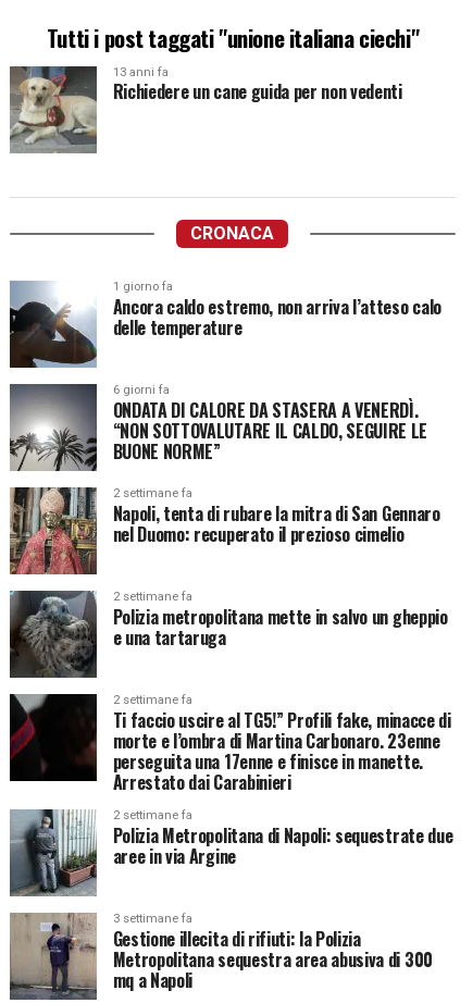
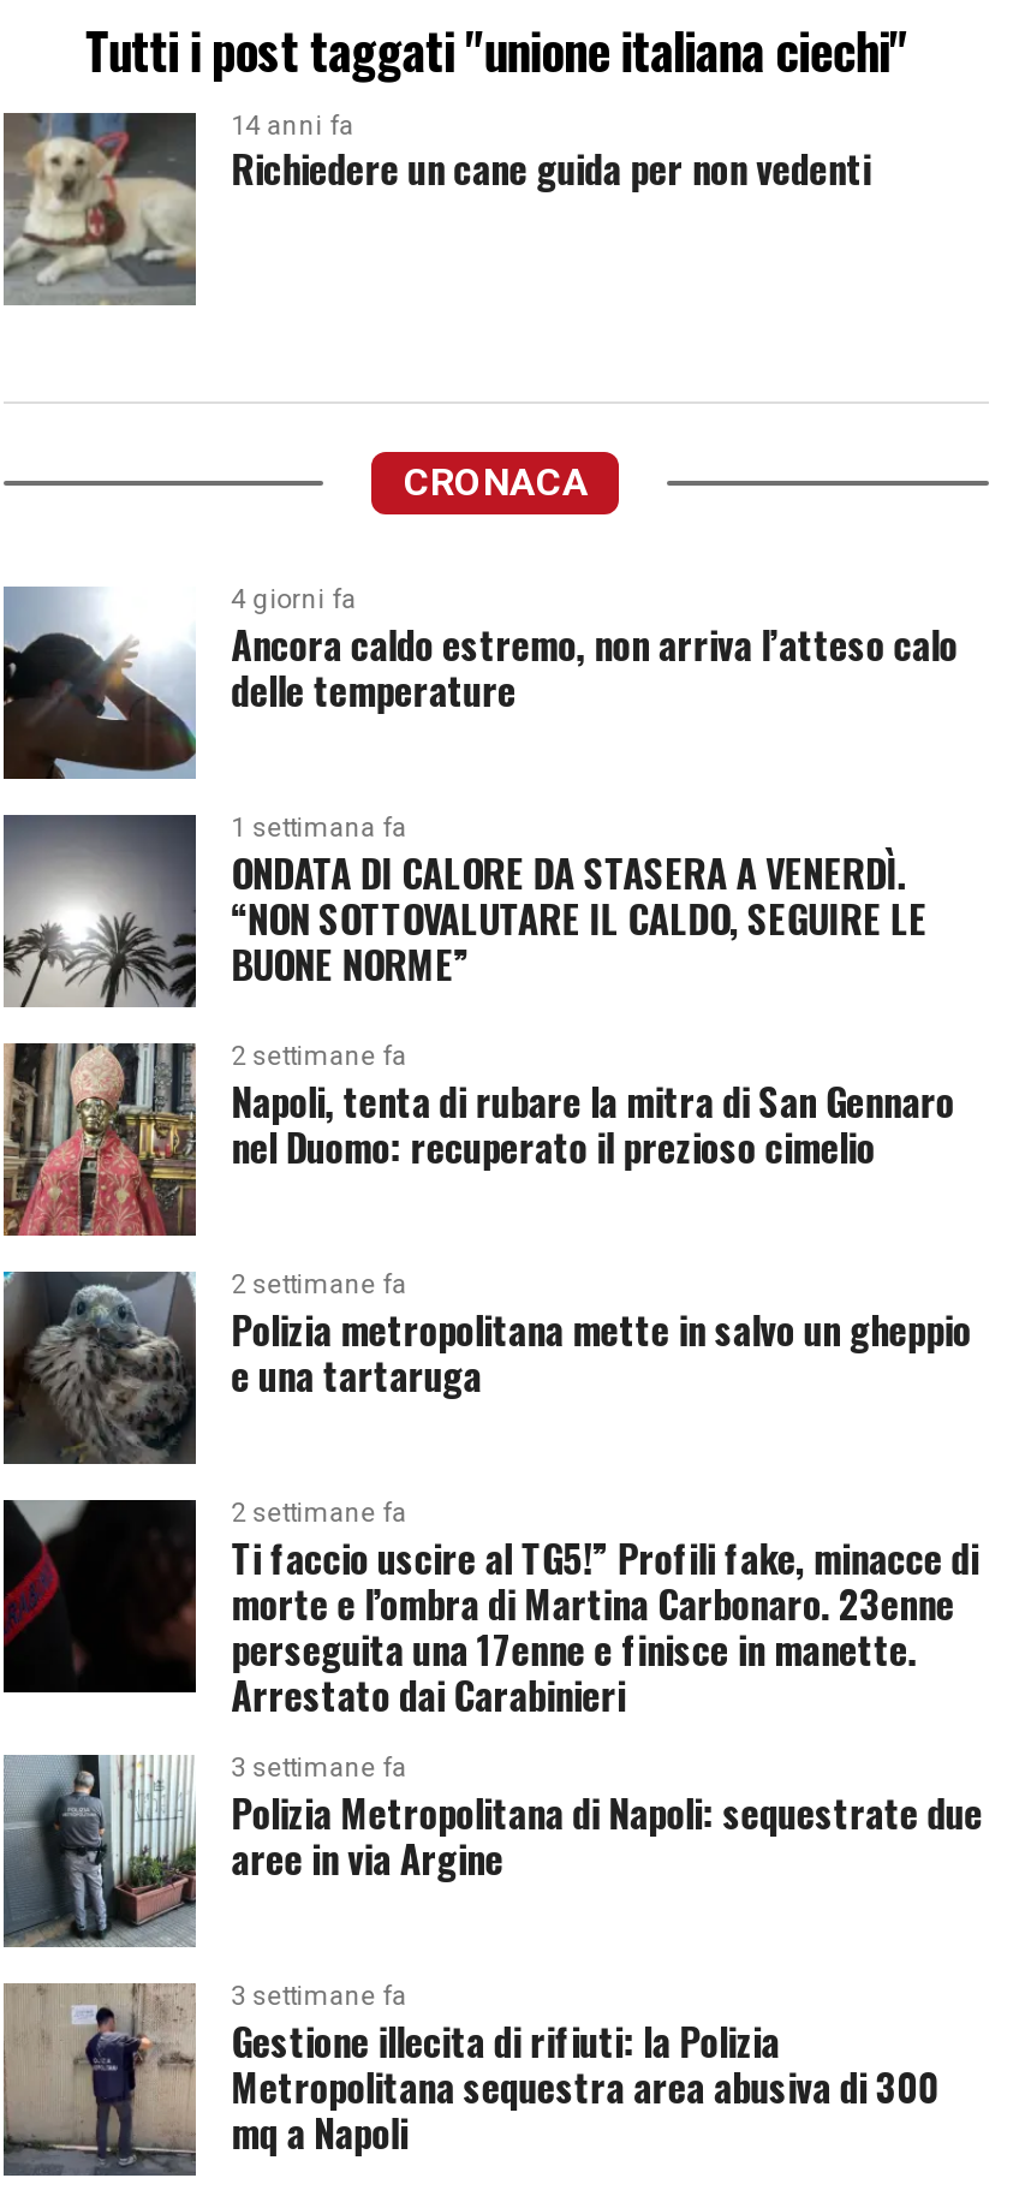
[113,65,168,79] 13 anni fa -> [231,111,354,142] 14 anni fa
[113,280,173,294] 1 giorno fa -> [231,584,356,615] 4 giorni fa
[113,383,169,397] 6 giorni fa -> [231,813,407,844] 1 settimana fa
[113,808,192,822] 2 settimane fa -> [231,1752,407,1784] 3 settimane fa

